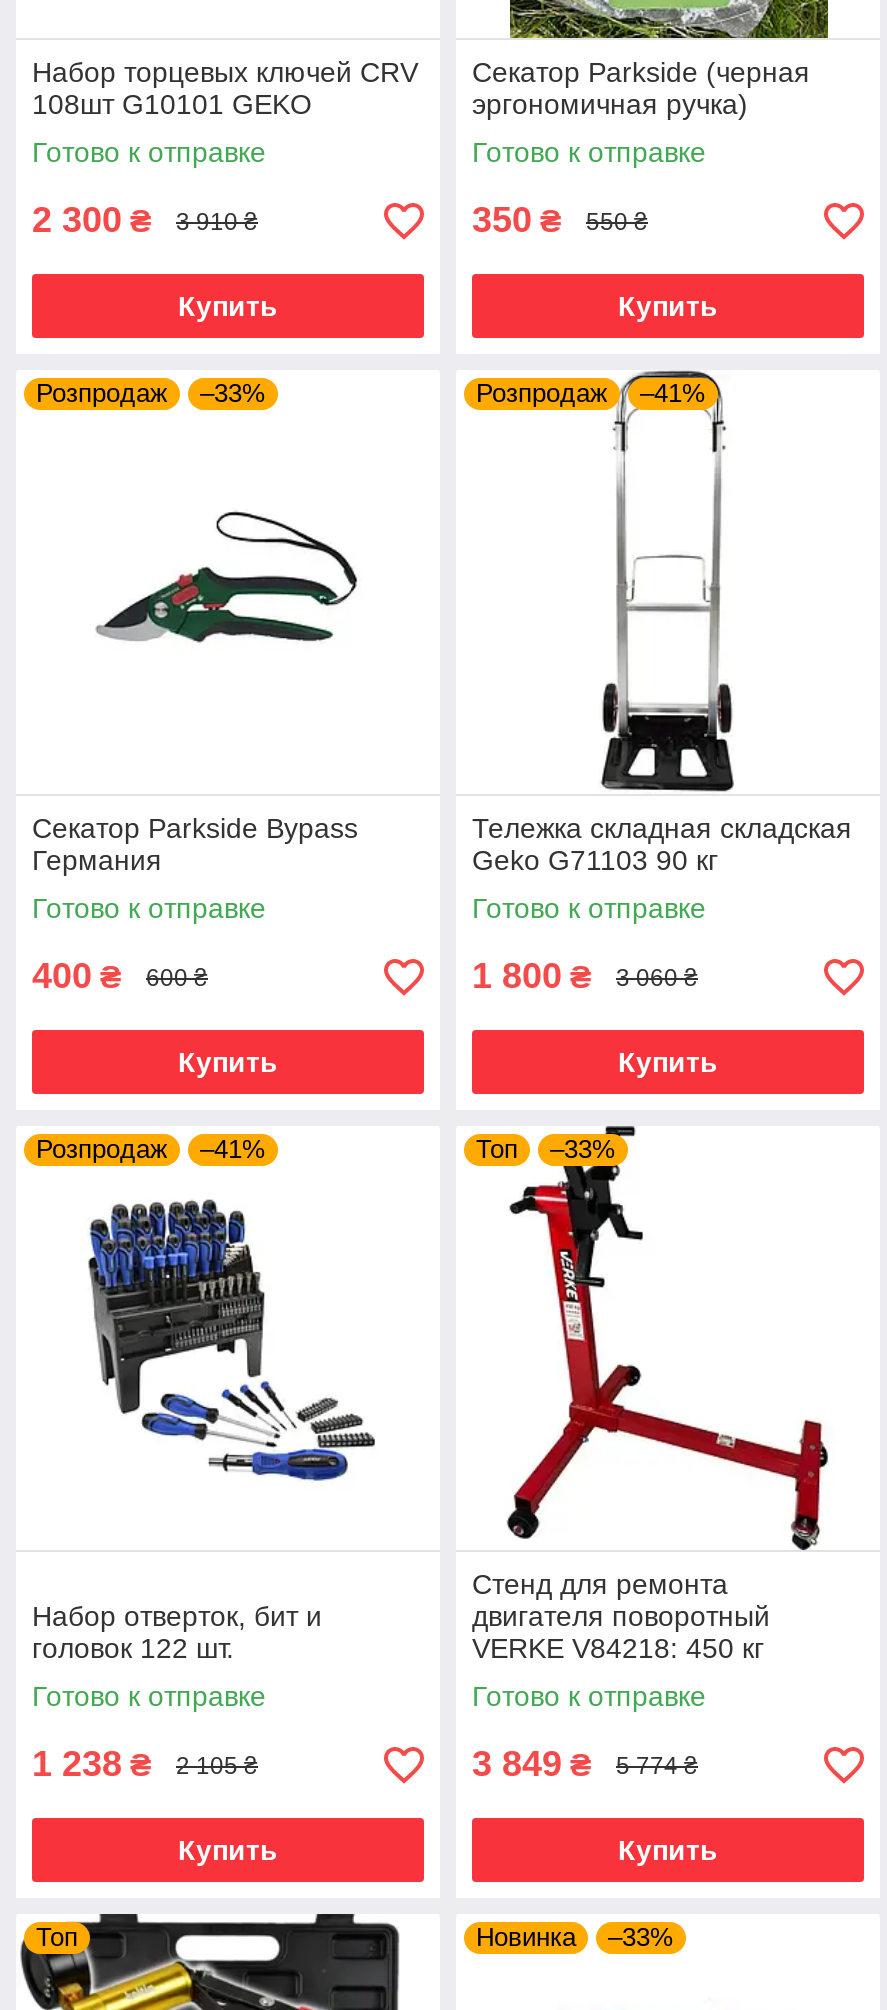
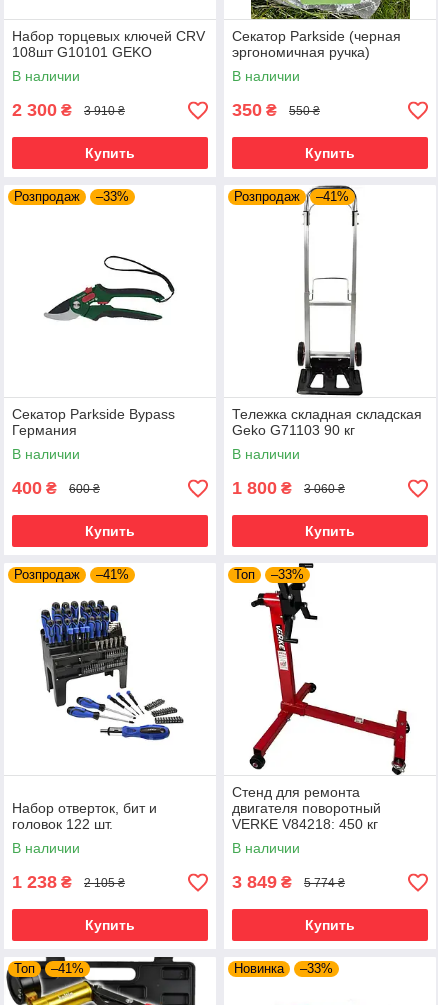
[32,137,266,169] Готово к отправке -> [12,68,80,84] В наличии
[472,137,706,169] Готово к отправке -> [232,68,300,84] В наличии
[32,893,266,925] Готово к отправке -> [12,446,80,462] В наличии
[472,893,706,925] Готово к отправке -> [232,446,300,462] В наличии
[32,1681,266,1713] Готово к отправке -> [12,840,80,856] В наличии
[472,1681,706,1713] Готово к отправке -> [232,840,300,856] В наличии
none -> [51,961,84,976] –41%

